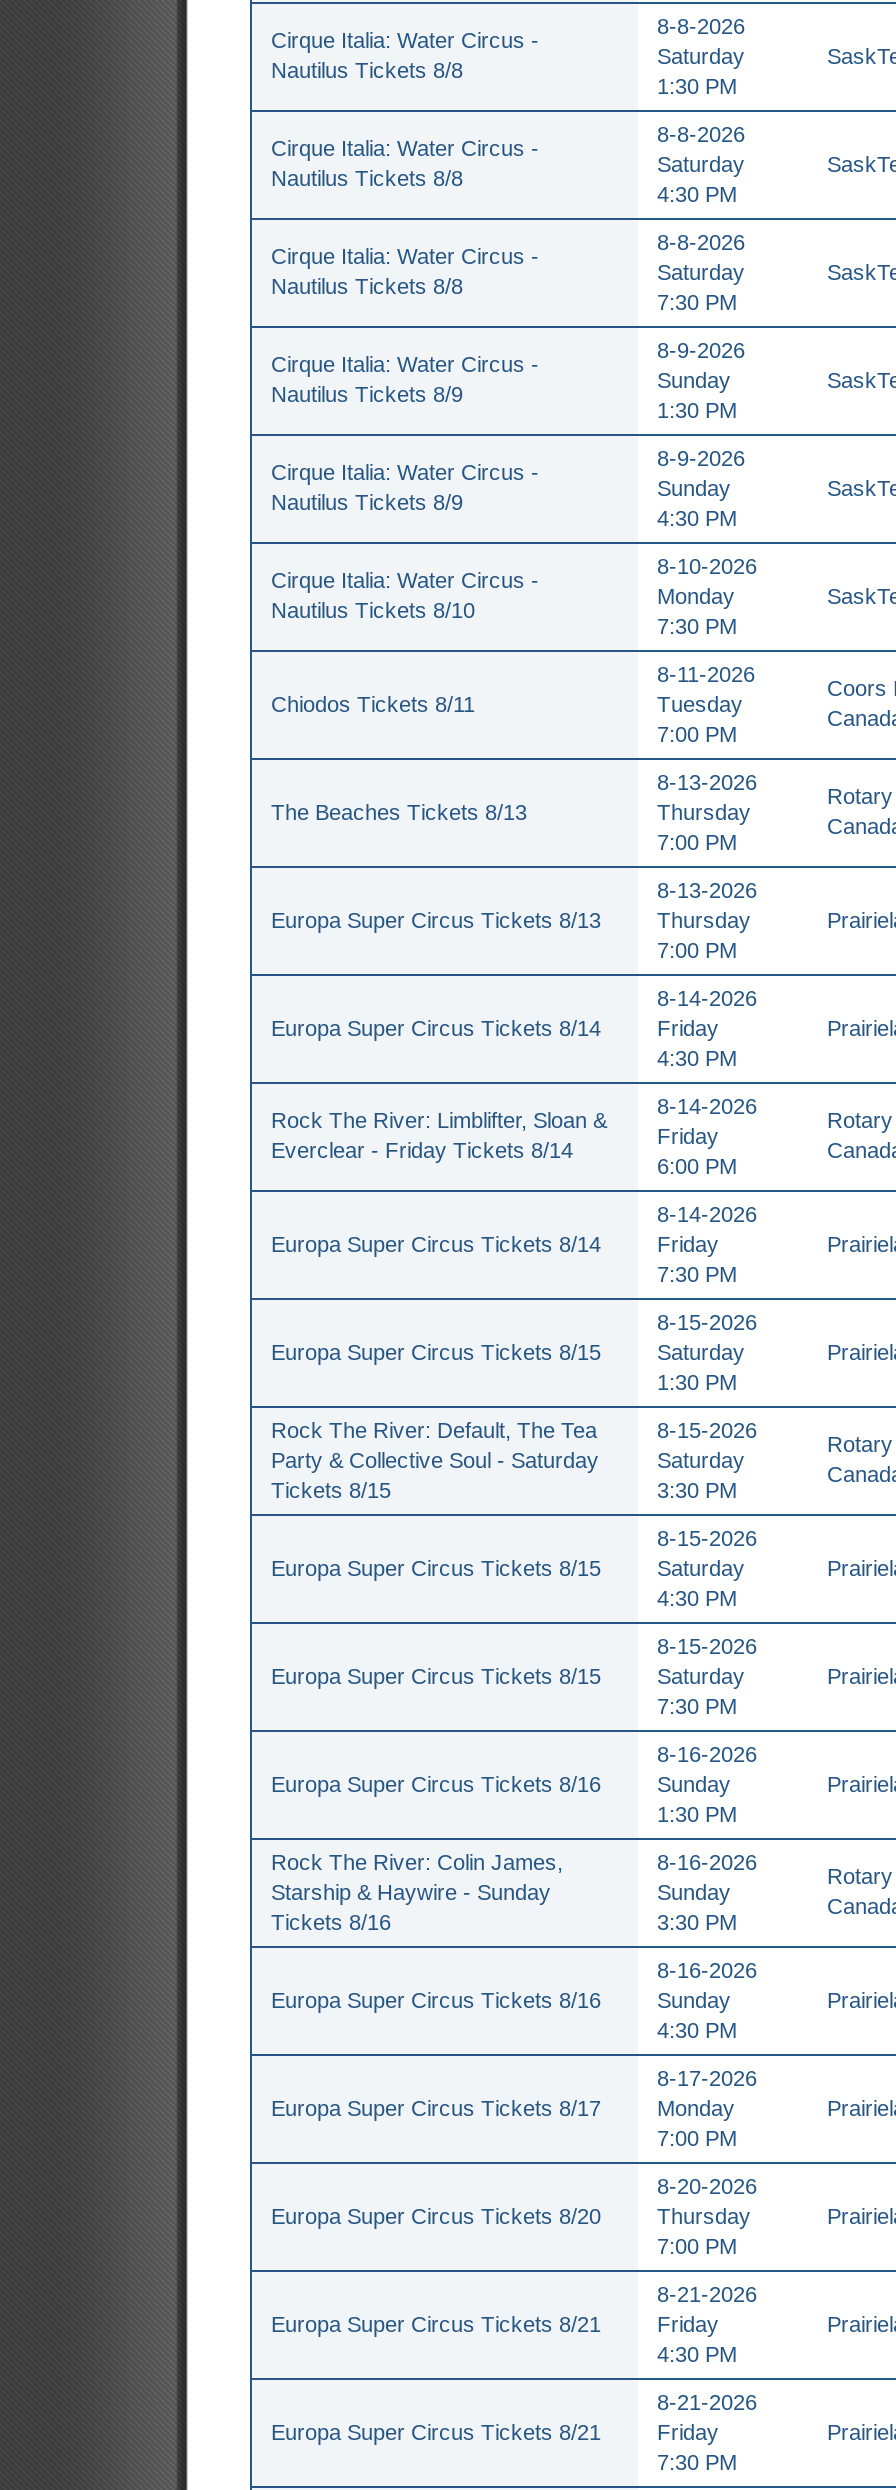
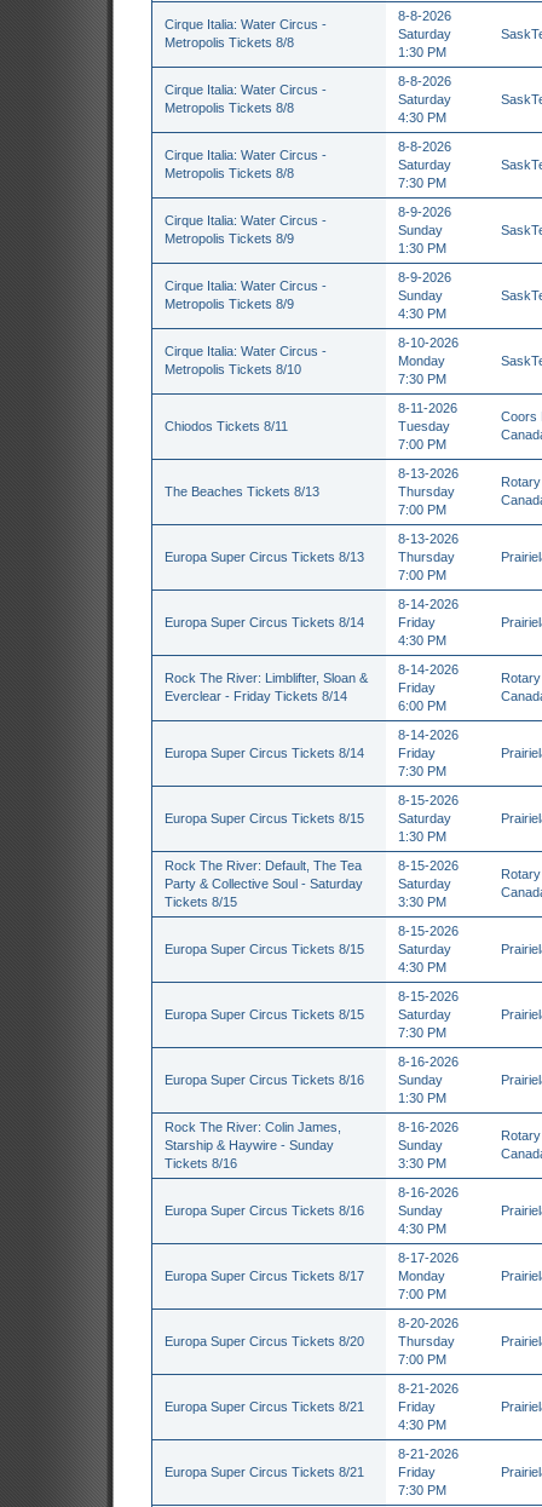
[271,58,463,82] Nautilus Tickets 8/8 -> [164,35,293,50] Metropolis Tickets 8/8
[271,166,463,190] Nautilus Tickets 8/8 -> [164,100,293,115] Metropolis Tickets 8/8
[271,274,463,298] Nautilus Tickets 8/8 -> [164,166,293,180] Metropolis Tickets 8/8
[271,382,463,406] Nautilus Tickets 8/9 -> [164,231,293,246] Metropolis Tickets 8/9
[271,490,463,514] Nautilus Tickets 8/9 -> [164,297,293,311] Metropolis Tickets 8/9
[271,598,475,622] Nautilus Tickets 8/10 -> [164,362,301,376] Metropolis Tickets 8/10

